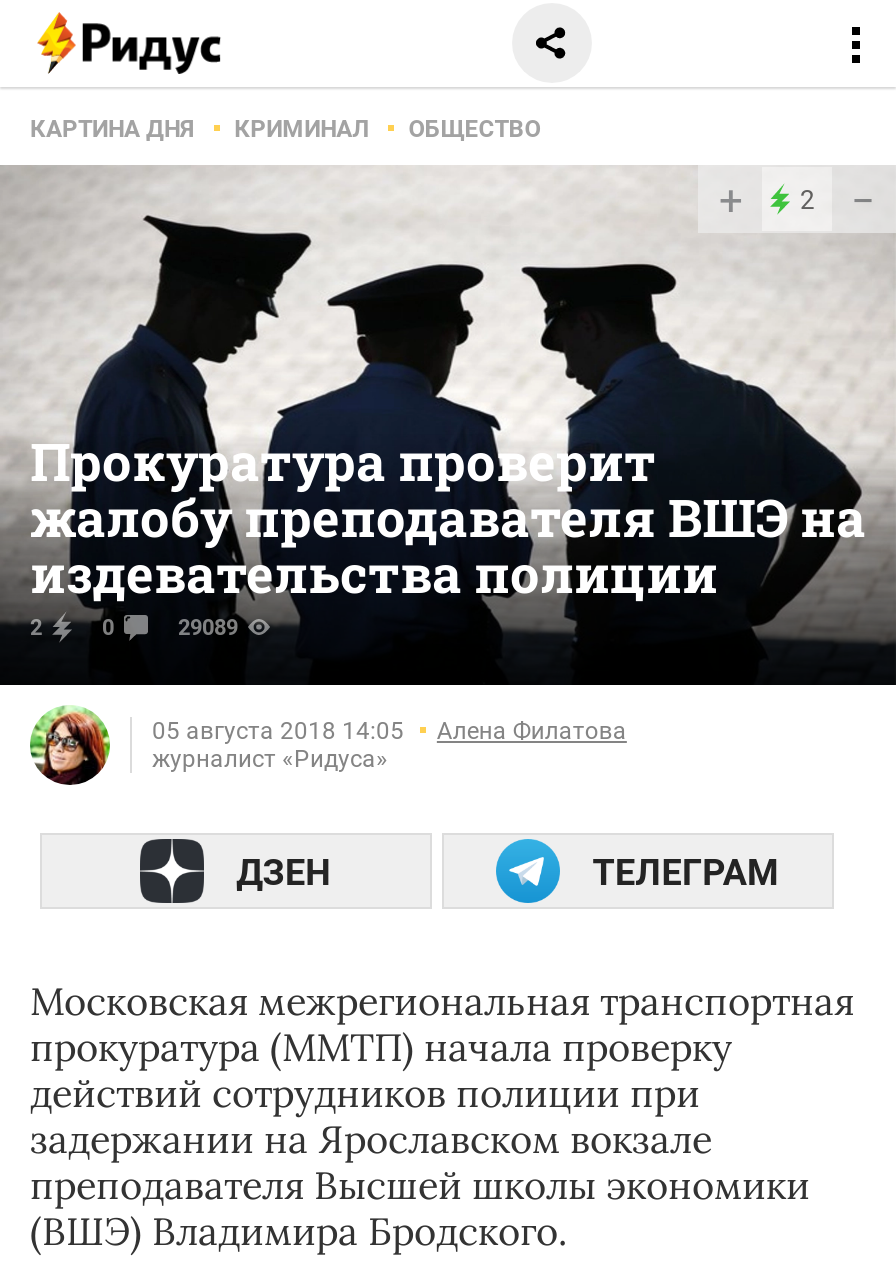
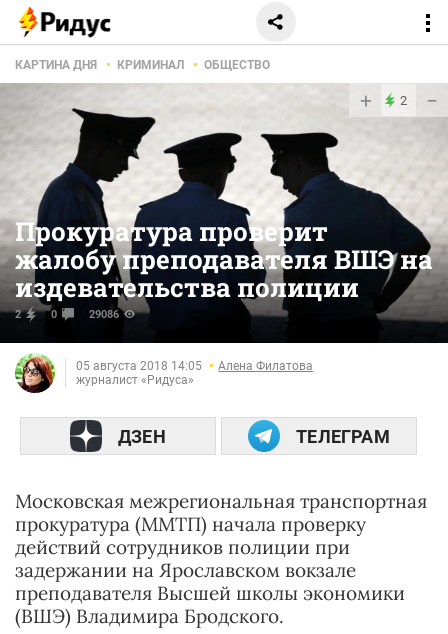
[178,615,238,641] 29089 -> [89,308,119,321] 29086

